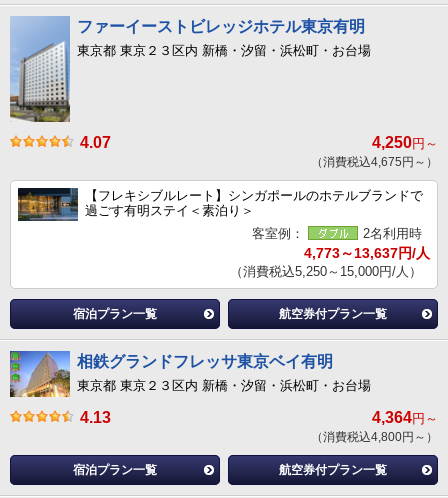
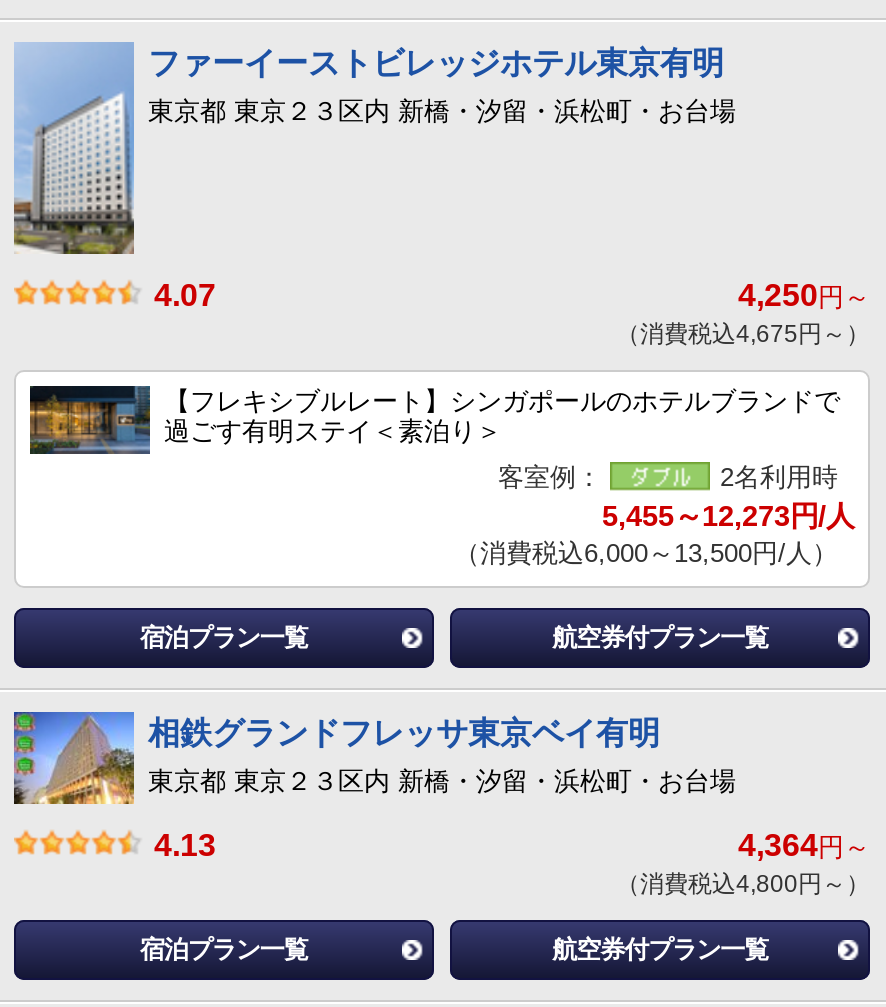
[304,245,430,261] 4,773～13,637円/人 -> [602,500,854,532] 5,455～12,273円/人
[230,264,422,279] （消費税込5,250～15,000円/人） -> [454,538,838,568] （消費税込6,000～13,500円/人）

